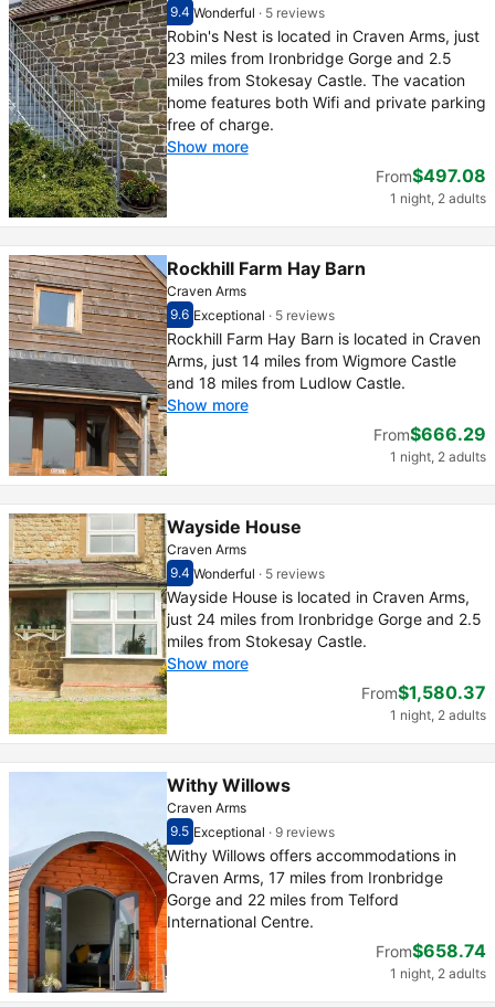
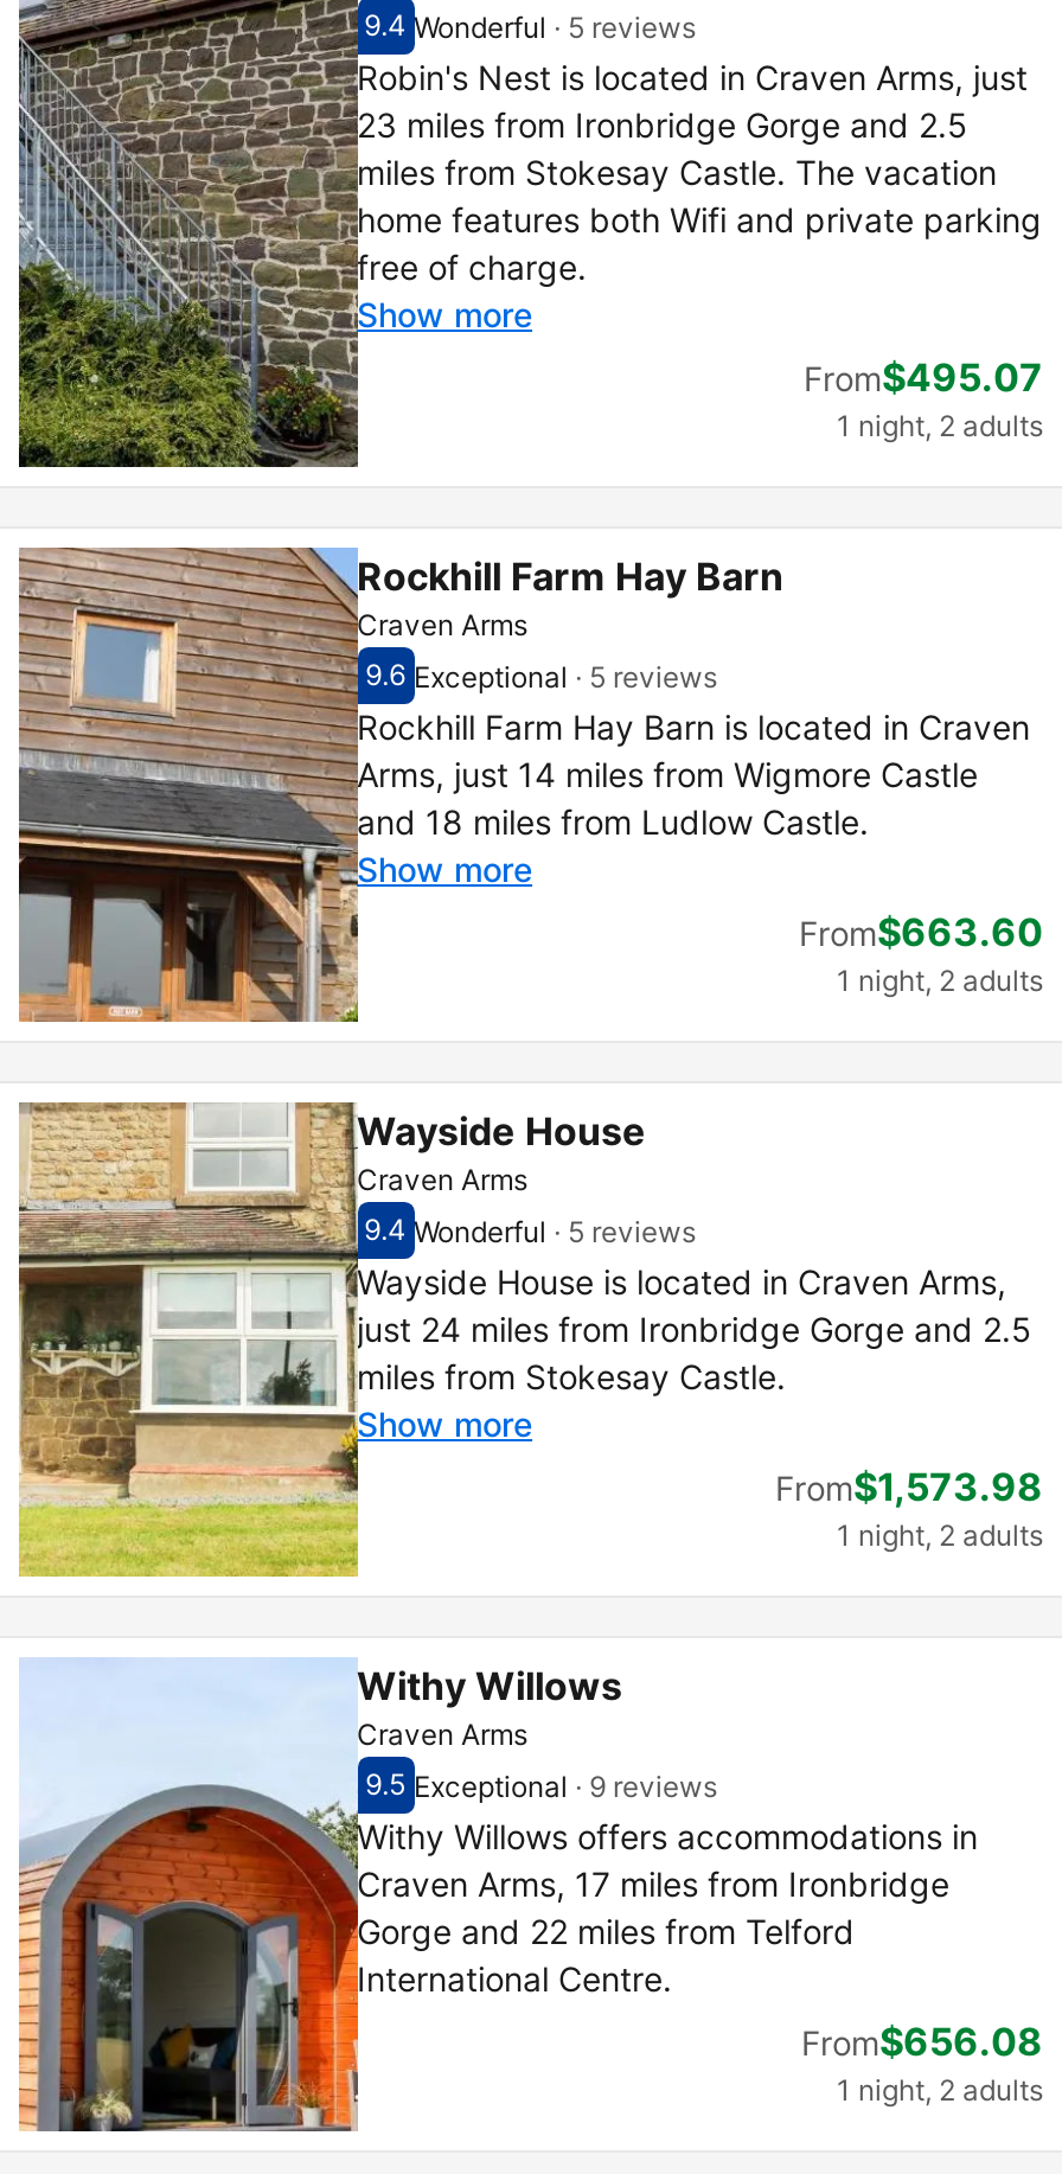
[376,165,486,187] From$497.08 -> [804,353,1043,401] From$495.07
[373,423,486,445] From$666.29 -> [799,908,1043,955] From$663.60
[361,681,486,703] From$1,580.37 -> [775,1463,1043,1510] From$1,573.98
[376,940,486,962] From$658.74 -> [801,2018,1043,2065] From$656.08

